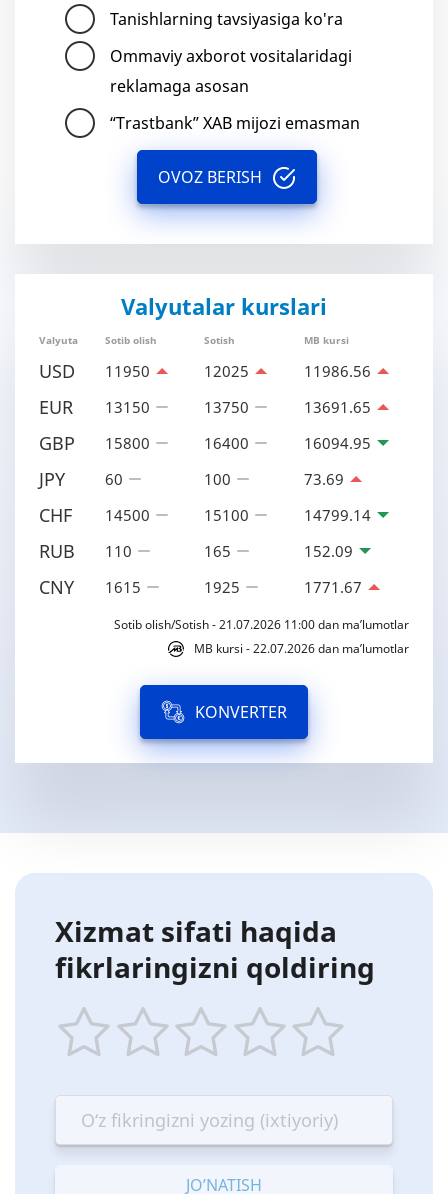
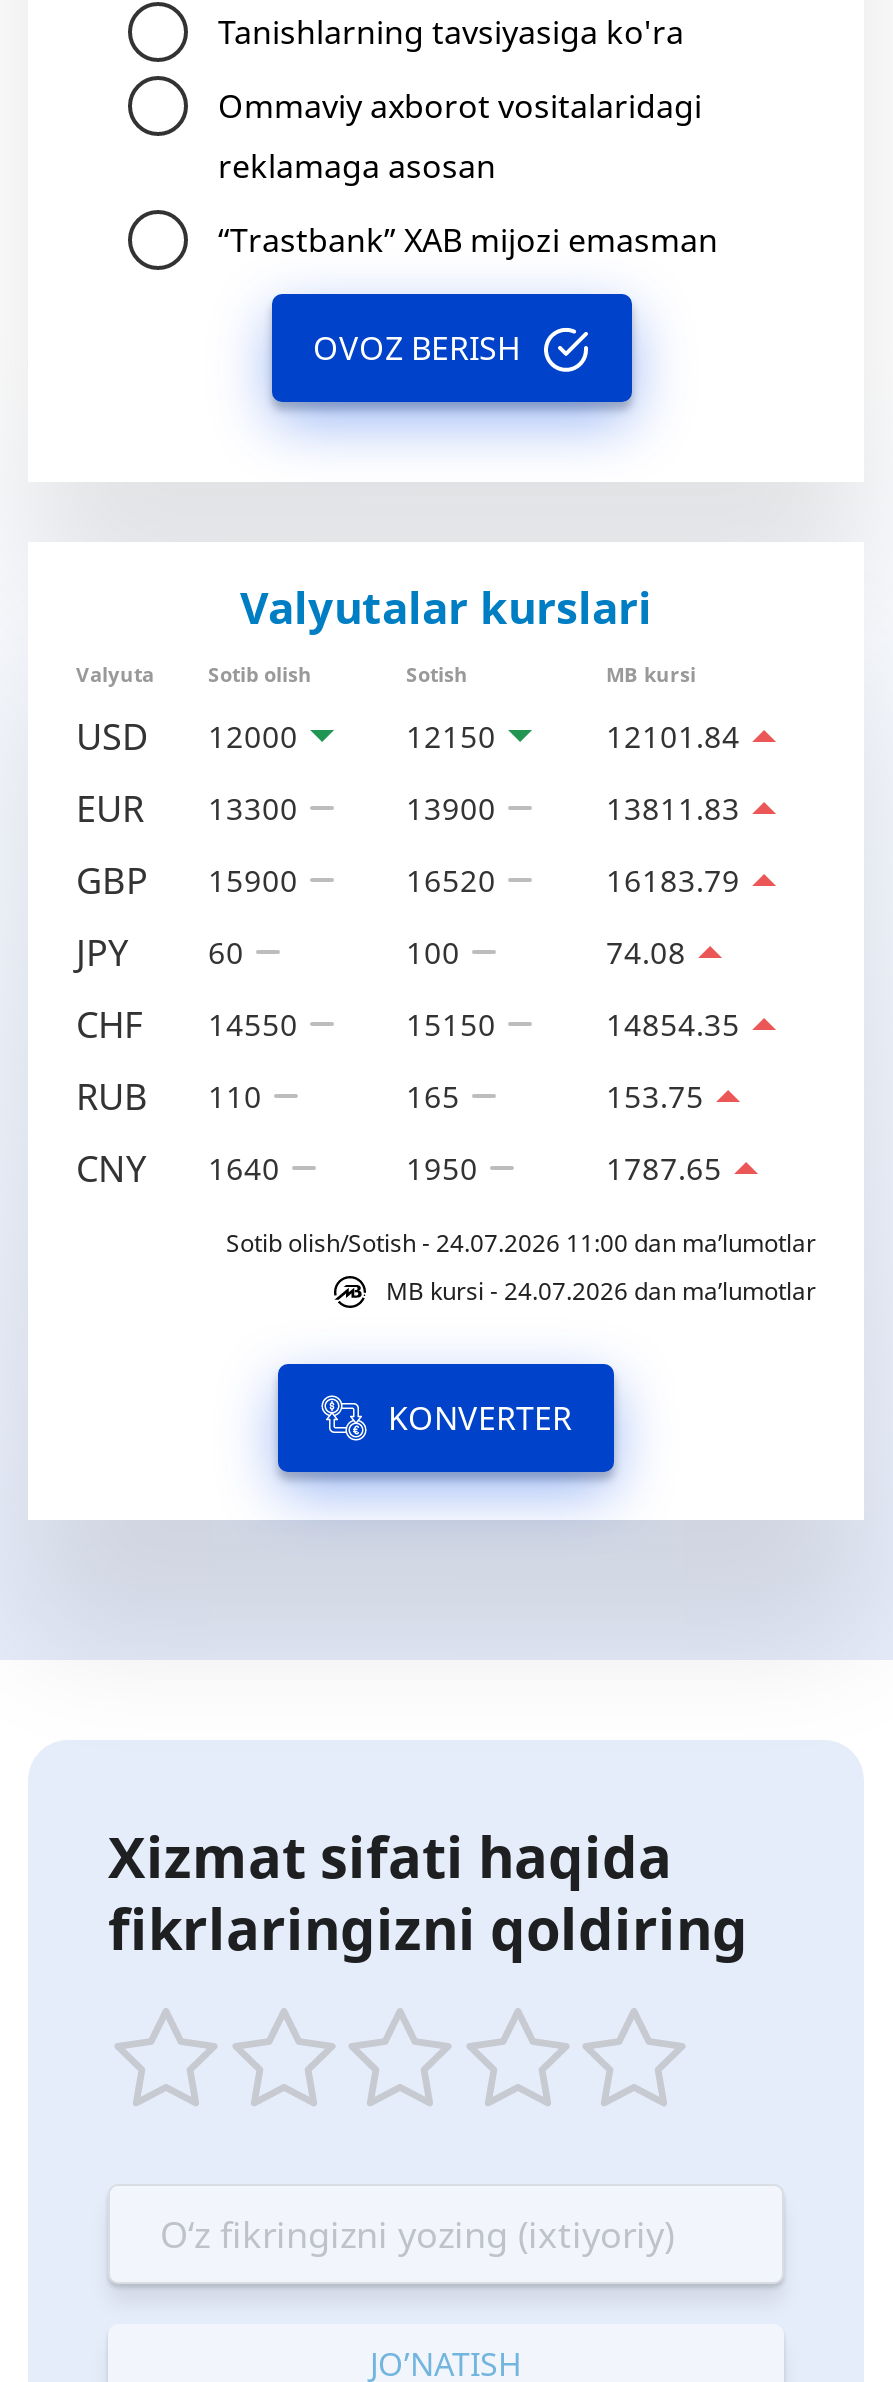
[39,359,150,383] USD 11950 -> [76,712,298,760] USD 12000
[204,361,249,381] 12025 -> [406,716,496,756] 12150
[304,361,371,381] 11986.56 -> [606,716,740,756] 12101.84
[39,395,150,419] EUR 13150 -> [76,784,298,832] EUR 13300
[204,397,249,417] 13750 -> [406,788,496,828] 13900
[304,397,371,417] 13691.65 -> [606,788,740,828] 13811.83
[39,431,150,455] GBP 15800 -> [76,856,298,904] GBP 15900
[204,433,249,453] 16400 -> [406,860,496,900] 16520
[304,433,371,453] 16094.95 -> [606,860,740,900] 16183.79
[304,469,344,489] 73.69 -> [606,932,686,972] 74.08
[39,503,150,527] CHF 14500 -> [76,1000,298,1048] CHF 14550
[204,505,249,525] 15100 -> [406,1004,496,1044] 15150
[304,505,371,525] 14799.14 -> [606,1004,740,1044] 14854.35
[304,541,353,561] 152.09 -> [606,1076,704,1116] 153.75
[39,575,141,599] CNY 1615 -> [76,1144,280,1192] CNY 1640
[204,577,240,597] 1925 -> [406,1148,478,1188] 1950
[304,577,362,597] 1771.67 -> [606,1148,722,1188] 1787.65
[114,616,409,633] Sotib olish/Sotish - 21.07.2026 11:00 dan ma’lumotlar -> [226,1226,816,1260] Sotib olish/Sotish - 24.07.2026 11:00 dan ma’lumotlar
[194,640,409,657] MB kursi - 22.07.2026 dan ma’lumotlar -> [386,1274,816,1308] MB kursi - 24.07.2026 dan ma’lumotlar

